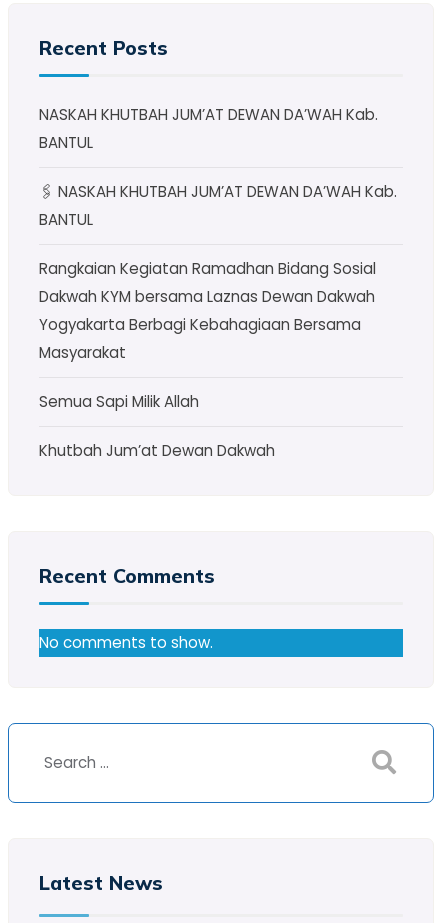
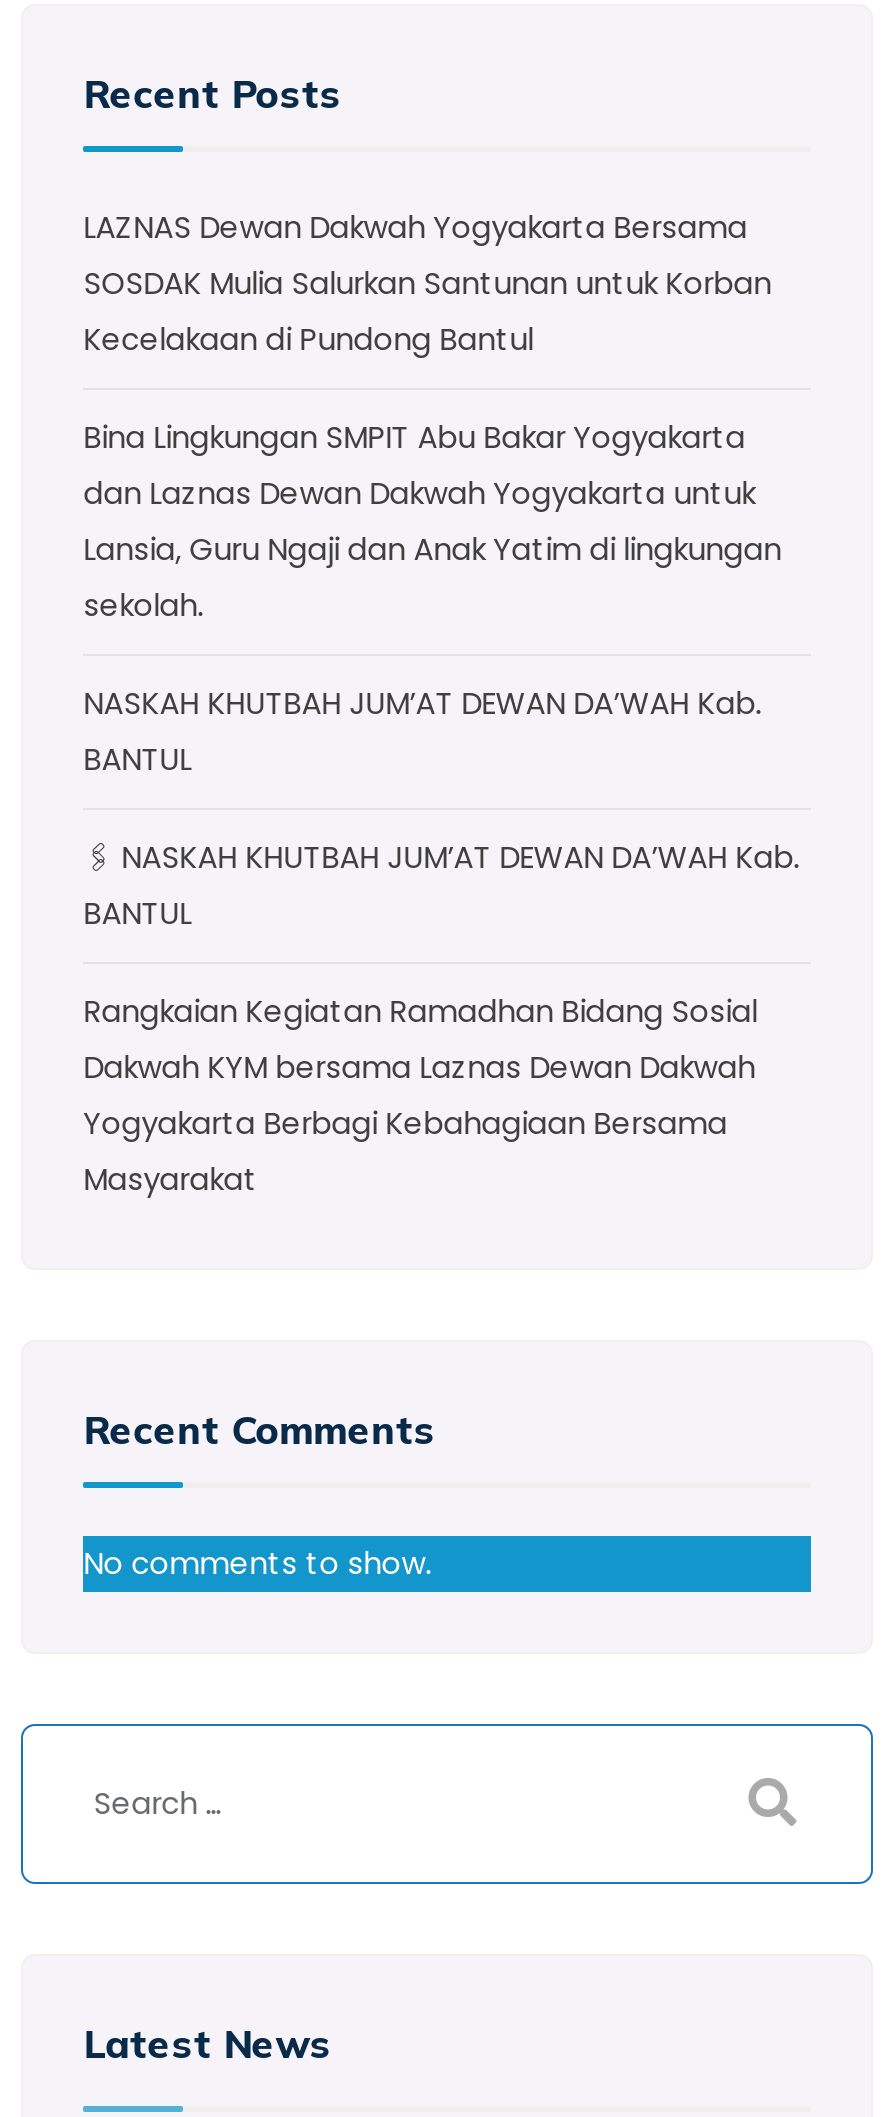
none -> [84,205,782,625] LAZNAS Dewan Dakwah Yogyakarta Bersama | SOSDAK Mulia Salurkan Santunan untuk Korban | Kecelakaan di Pundong Bantul | Bina Lingkungan SMPIT Abu Bakar Yogyakarta | dan Laznas Dewan Dakwah Yogyakarta untuk | Lansia, Guru Ngaji dan Anak Yatim di lingkungan | sekolah.
moved [39,104,378,363] -> [84,681,762,1199]: NASKAH KHUTBAH JUM’AT DEWAN DA’WAH Kab. | BANTUL | BANTUL | Rangkaian Kegiatan Ramadhan Bidang Sosial | Dakwah KYM bersama Laznas Dewan Dakwah | Yogyakarta Berbagi Kebahagiaan Bersama | Masyarakat
[39,391,275,461] Semua Sapi Milik Allah | Khutbah Jum’at Dewan Dakwah -> none

